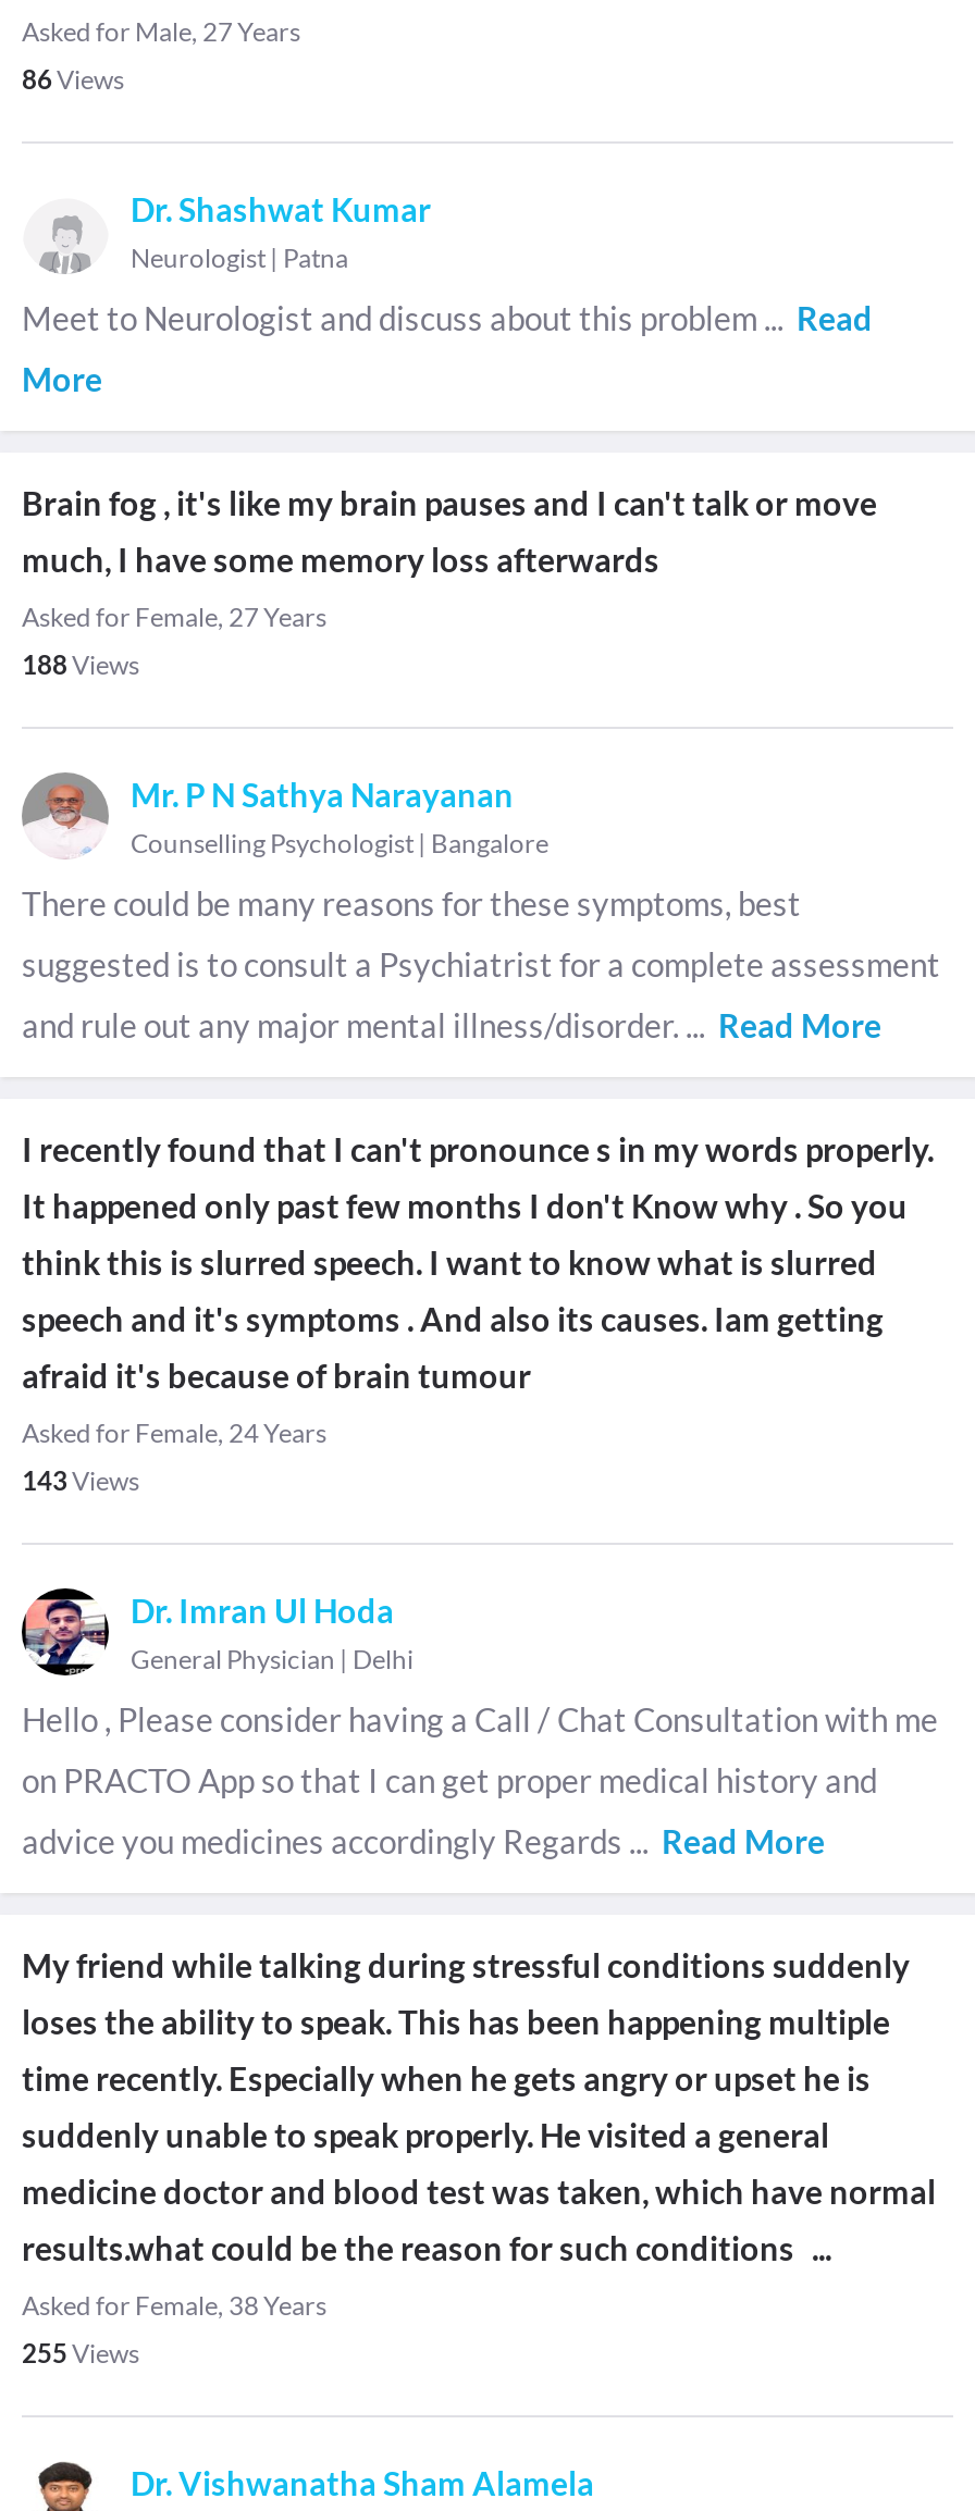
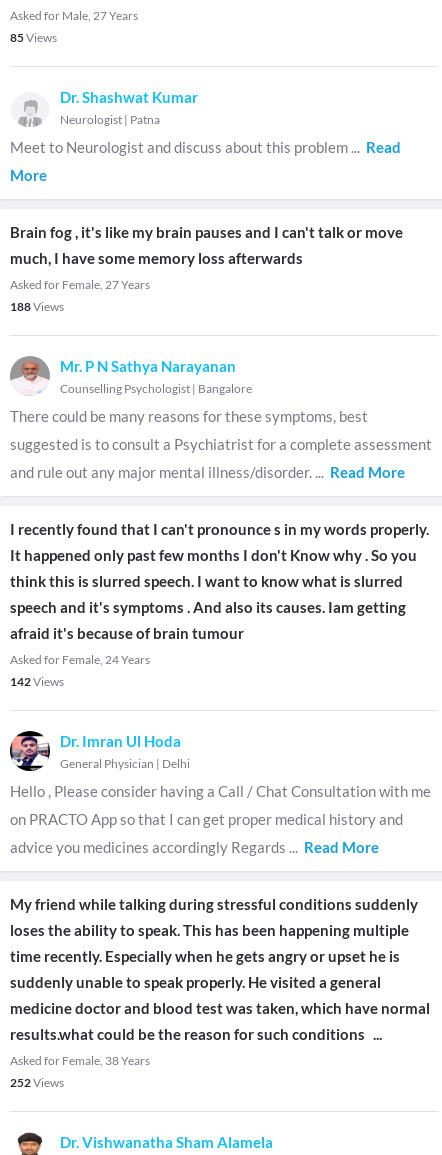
[22,63,128,96] 86Views -> [10,30,59,45] 85Views
[22,1464,144,1497] 143Views -> [10,674,66,689] 142Views
[22,2337,144,2370] 255Views -> [10,1075,66,1090] 252Views

